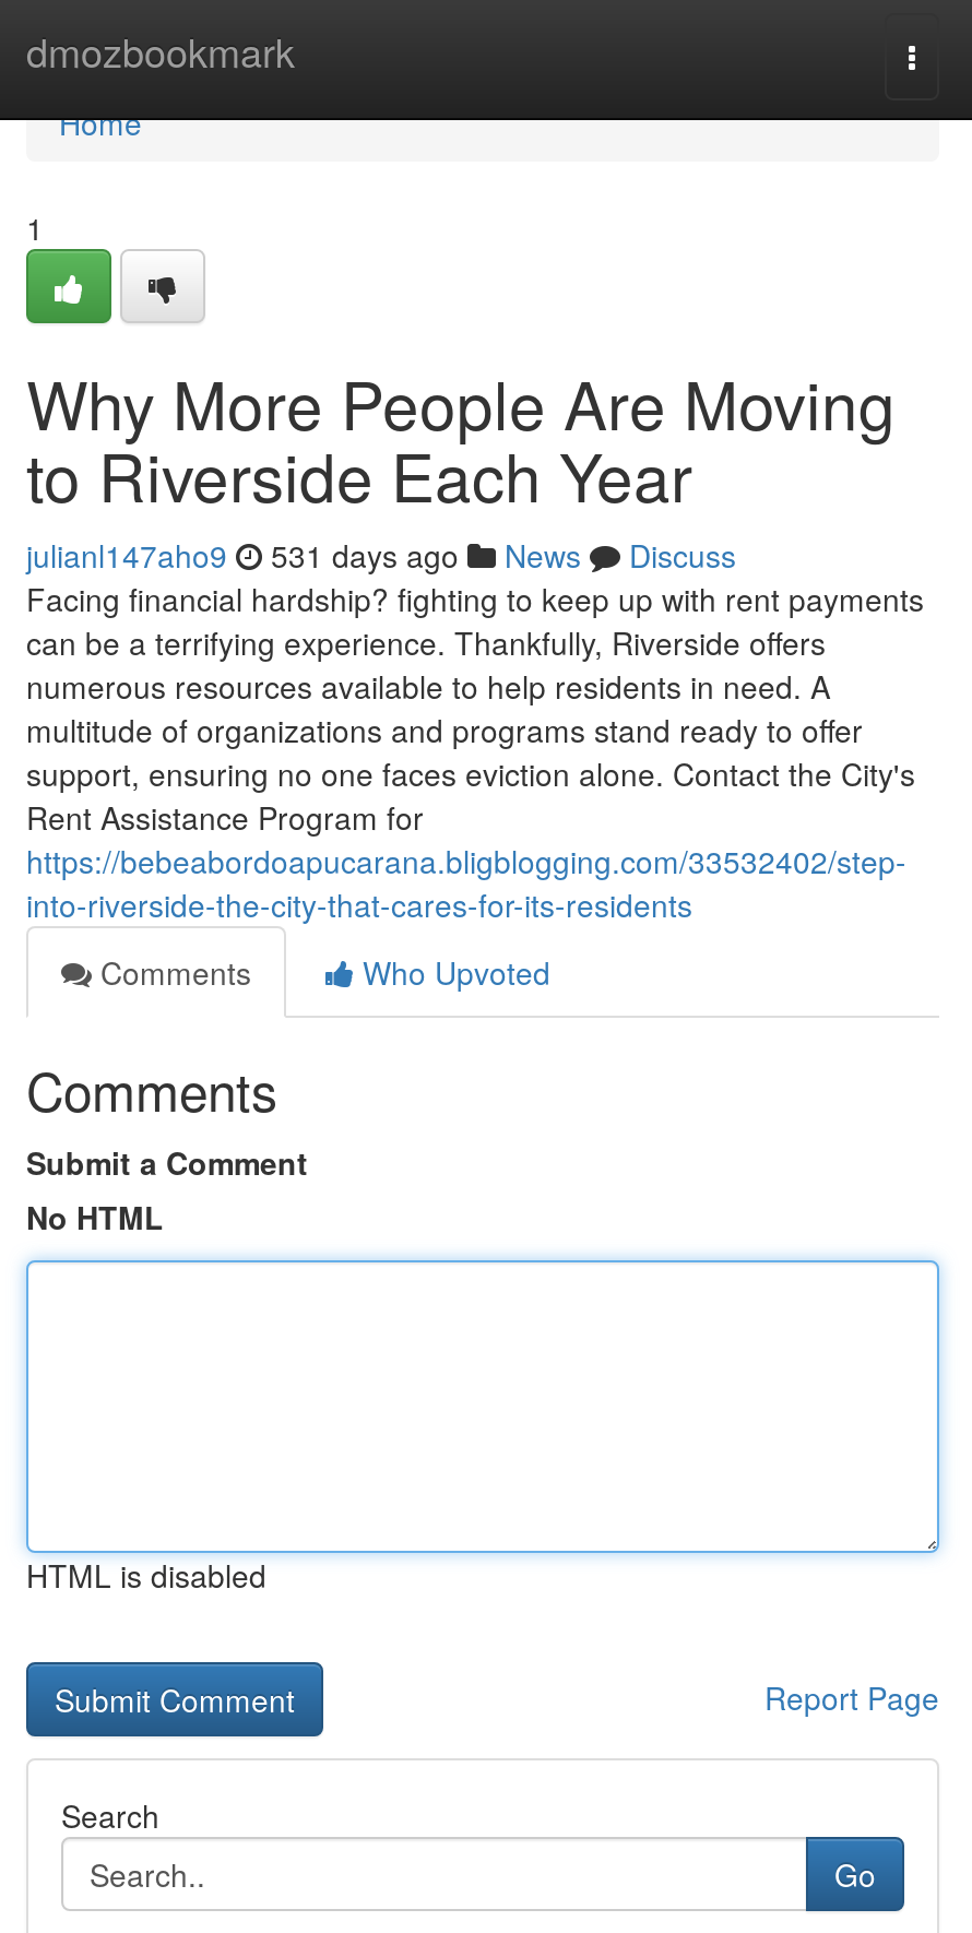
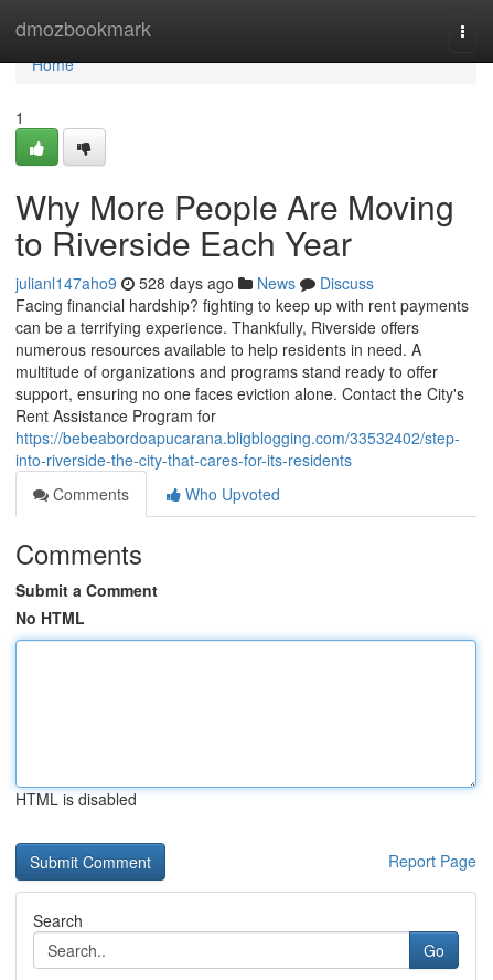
[26,533,736,577] julianl147aho9 531 days ago News Discuss -> [15,272,374,294] julianl147aho9 528 days ago News Discuss

